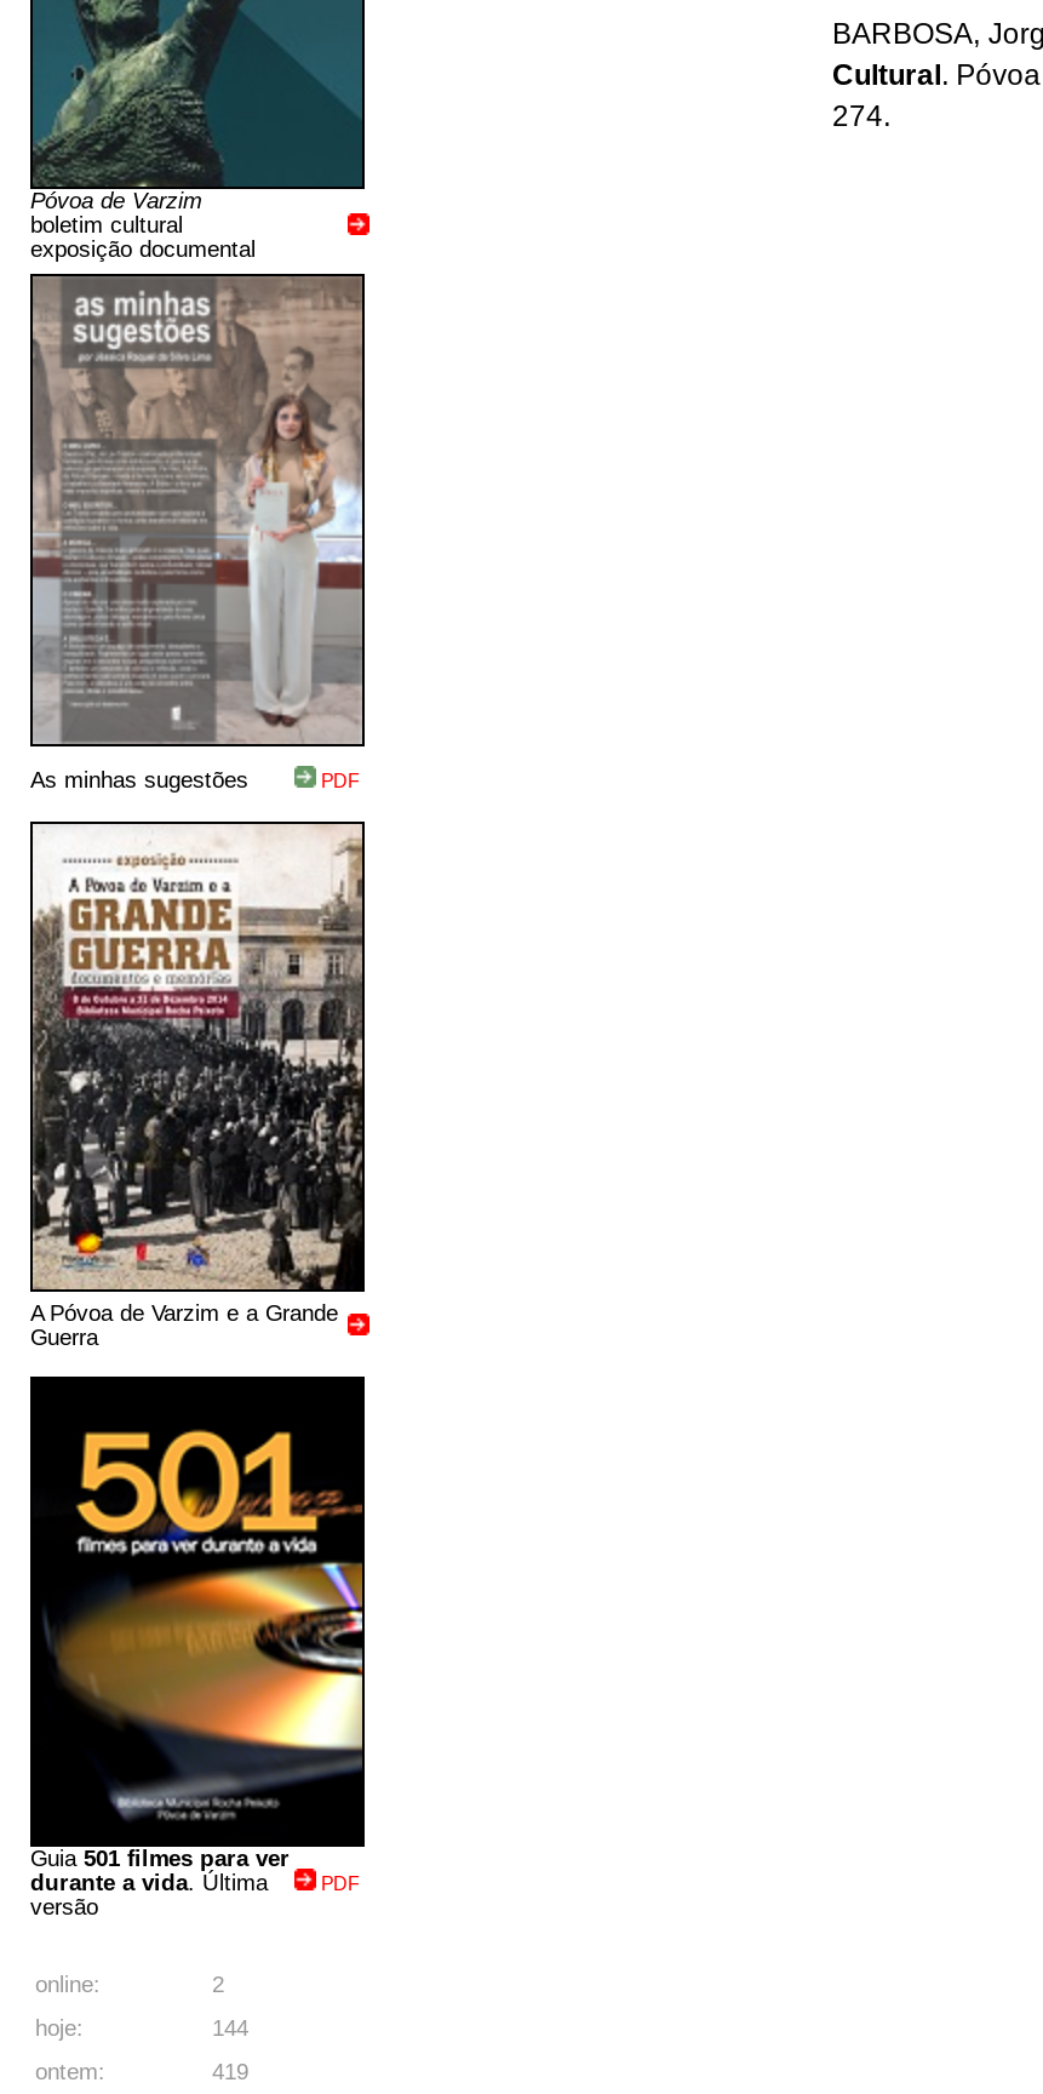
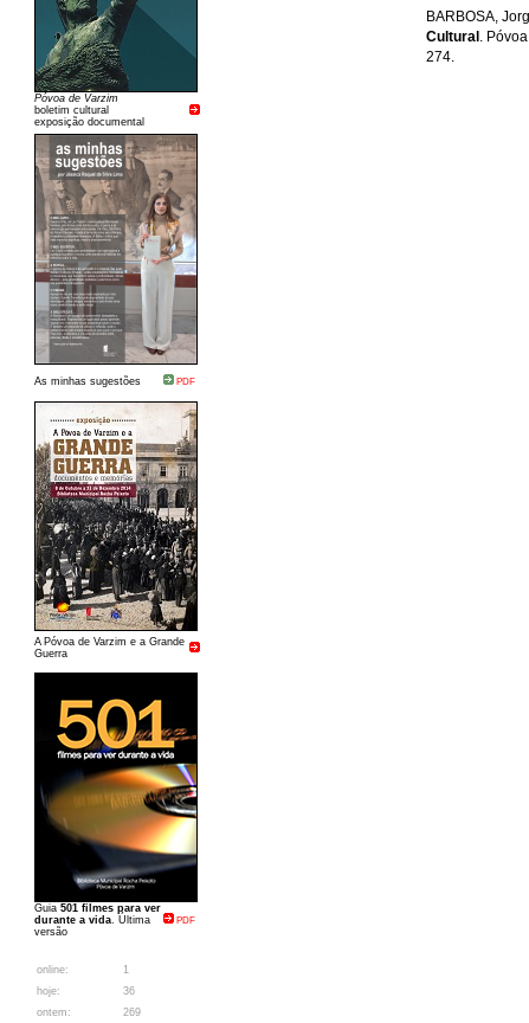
[212,1973,231,1997] 2 -> [123,964,133,976] 1
[212,2016,256,2041] 144 -> [123,985,138,997] 36
[212,2060,256,2084] 419 -> [123,1006,144,1018] 269

